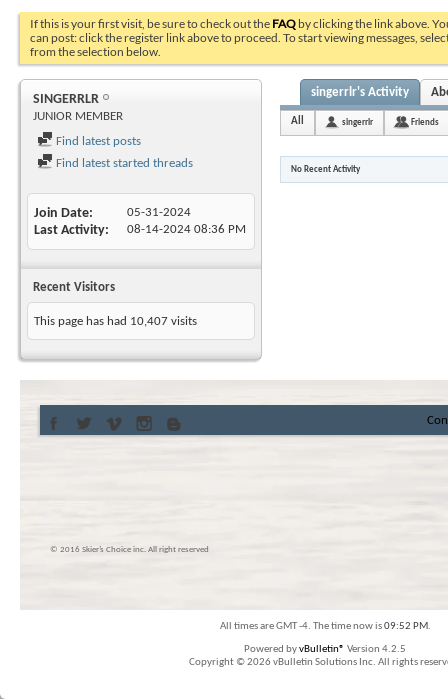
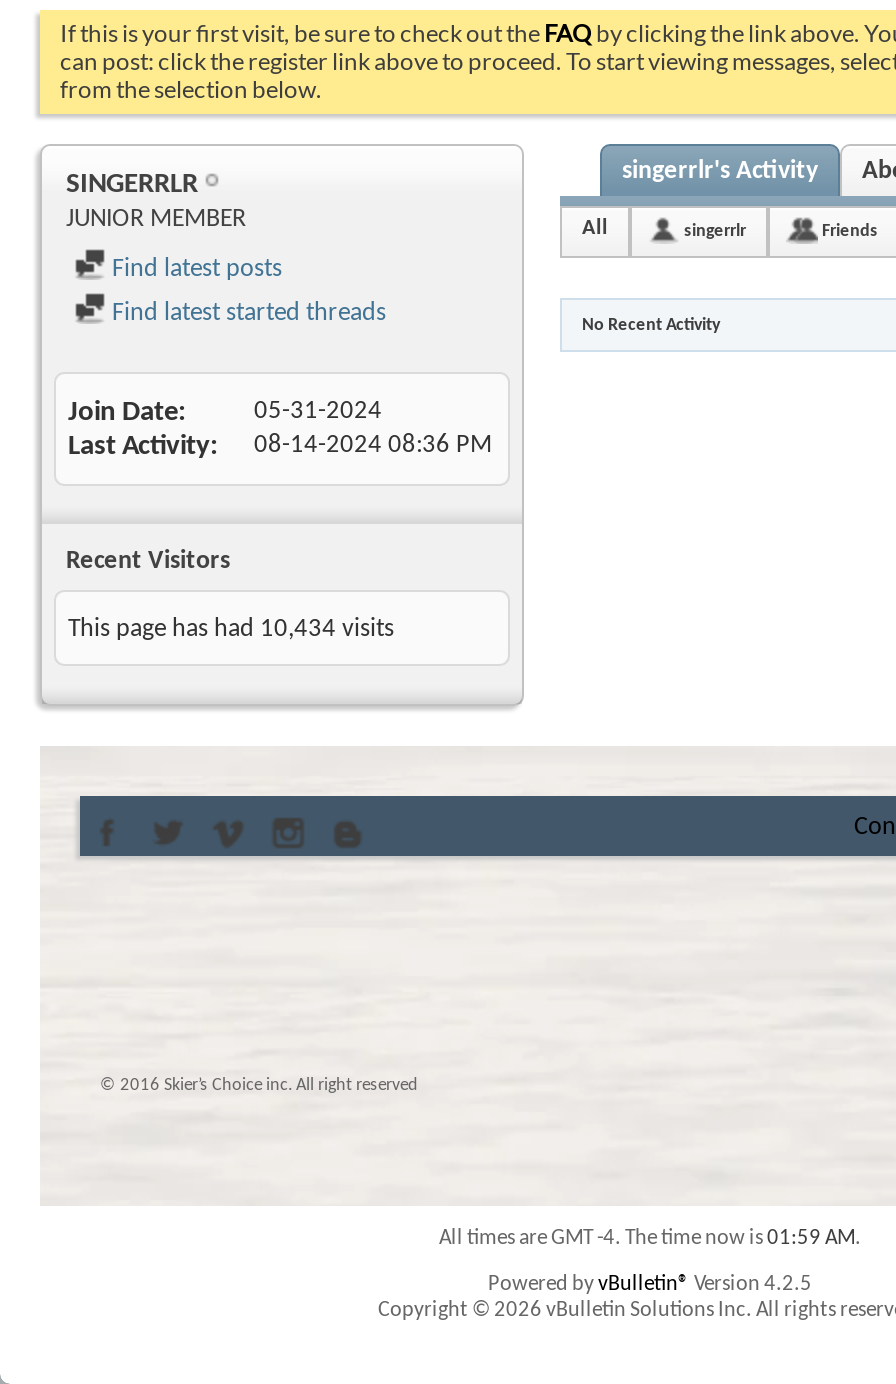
[34,315,197,328] This page has had 10,407 visits -> [68,616,394,642] This page has had 10,434 visits
[219,621,430,632] All times are GMT -4. The time now is 09:52 PM. -> [439,1228,861,1250] All times are GMT -4. The time now is 01:59 AM.

